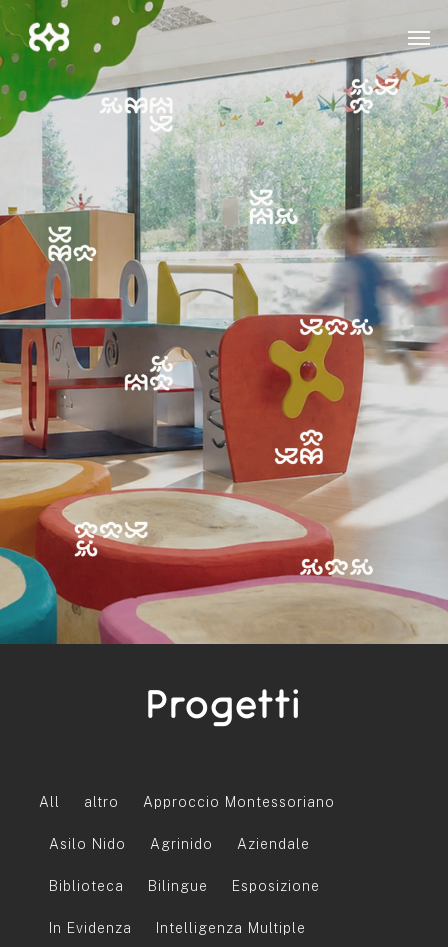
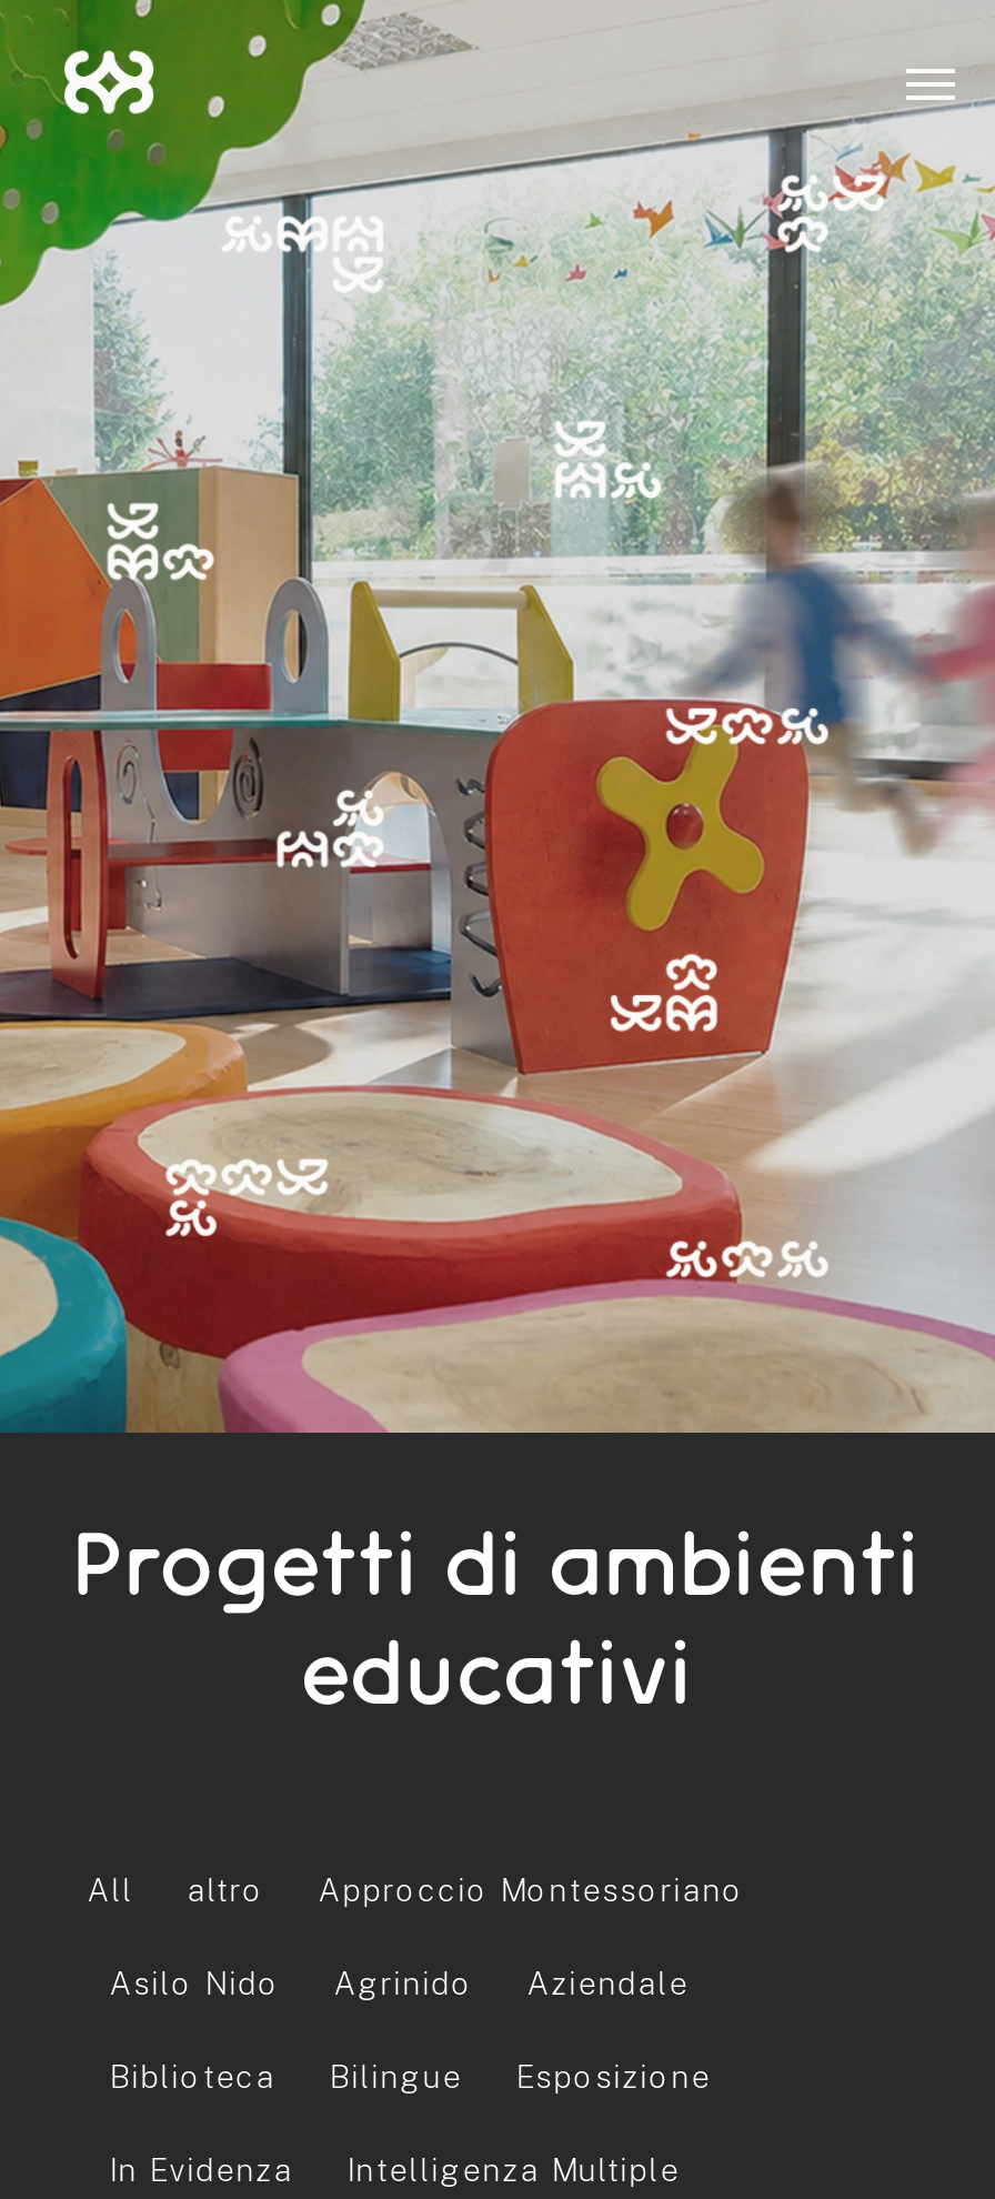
[146,691,302,726] Progetti -> [73,1535,922,1721] Progetti di ambienti | educativi

